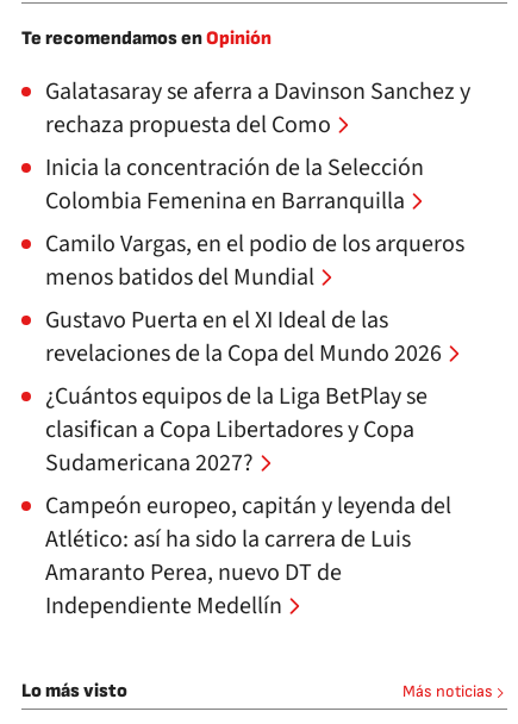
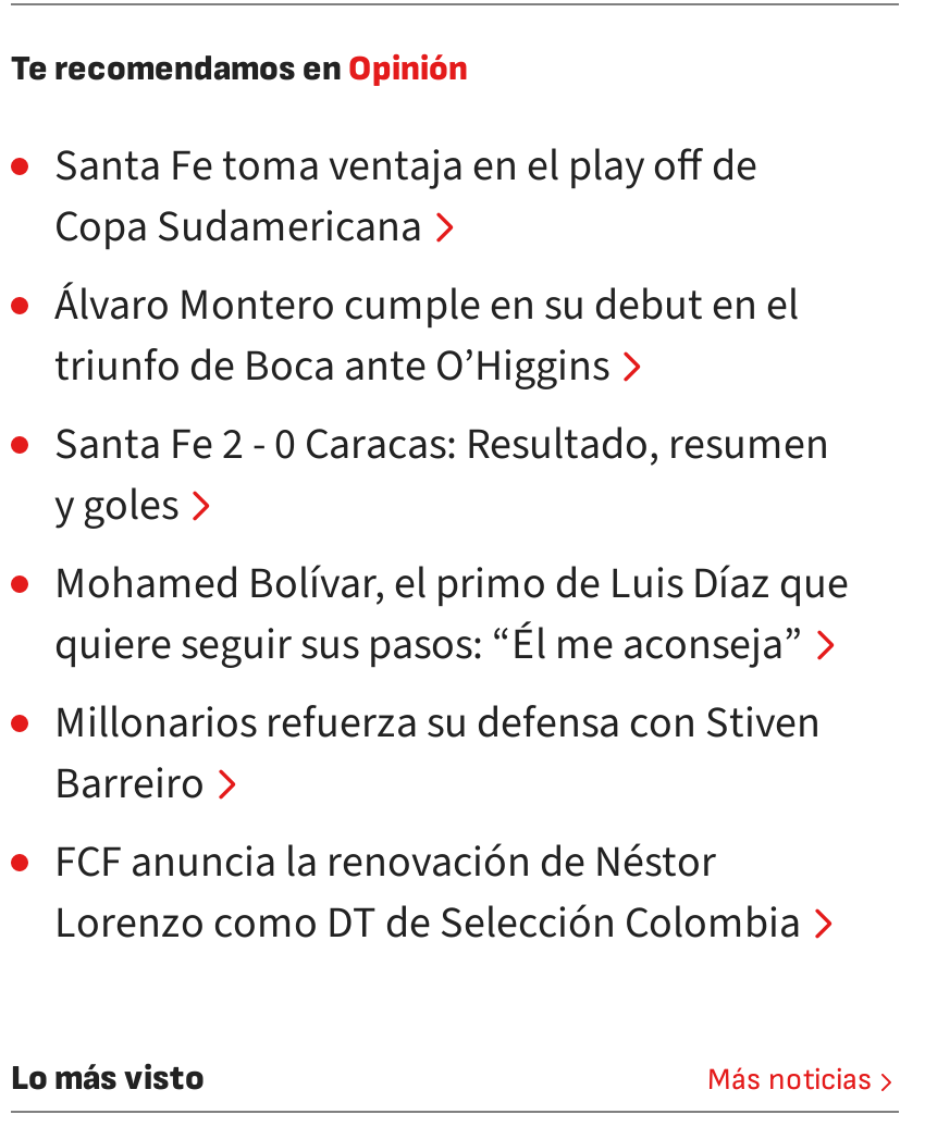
[45,75,470,623] Galatasaray se aferra a Davinson Sanchez y | rechaza propuesta del Como | Inicia la concentración de la Selección | Colombia Femenina en Barranquilla | Camilo Vargas, en el podio de los arqueros | menos batidos del Mundial | Gustavo Puerta en el XI Ideal de las | revelaciones de la Copa del Mundo 2026 | ¿Cuántos equipos de la Liga BetPlay se | clasifican a Copa Libertadores y Copa | Sudamericana 2027? | Campeón europeo, capitán y leyenda del | Atlético: así ha sido la carrera de Luis | Amaranto Perea, nuevo DT de | Independiente Medellín -> [54,136,849,954] Santa Fe toma ventaja en el play off de | Copa Sudamericana | Álvaro Montero cumple en su debut en el | triunfo de Boca ante O’Higgins | Santa Fe 2 - 0 Caracas: Resultado, resumen | y goles | Mohamed Bolívar, el primo de Luis Díaz que | quiere seguir sus pasos: “Él me aconseja” | Millonarios refuerza su defensa con Stiven | Barreiro | FCF anuncia la renovación de Néstor | Lorenzo como DT de Selección Colombia

